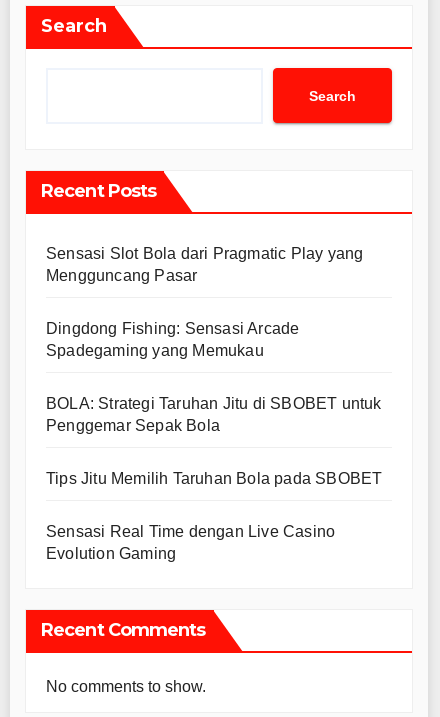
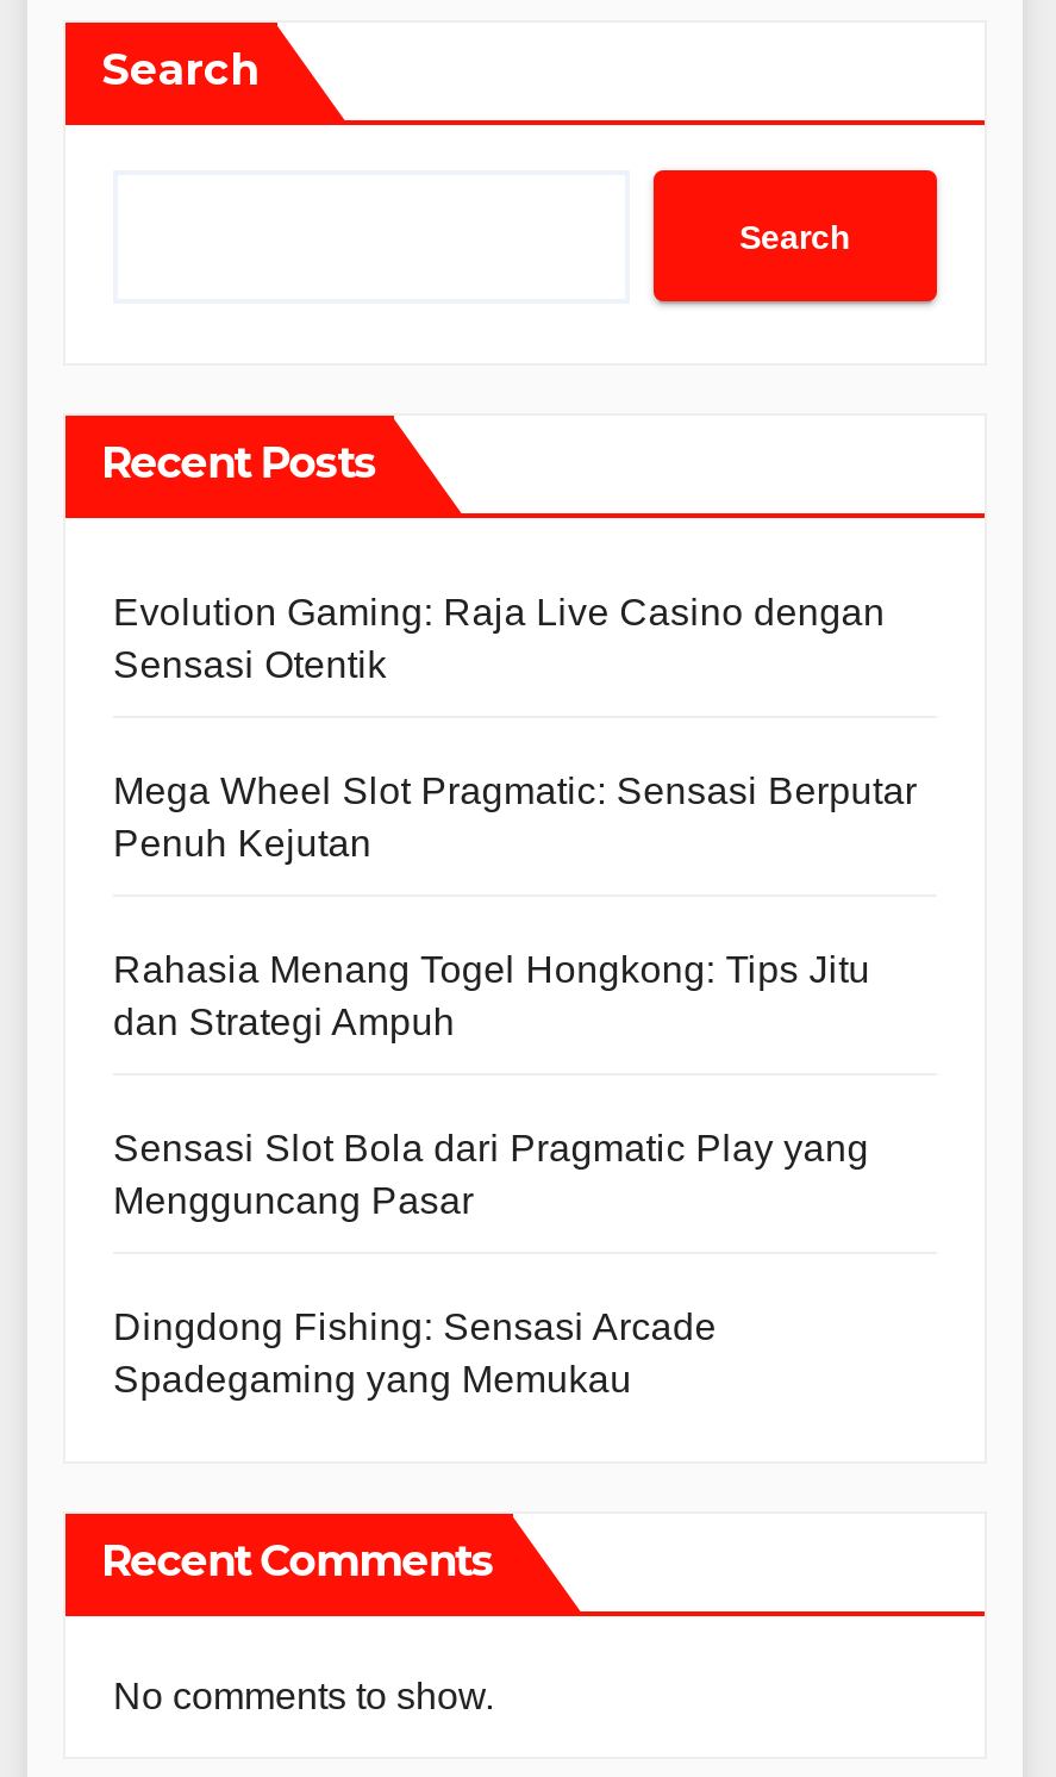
none -> [113,592,917,1042] Evolution Gaming: Raja Live Casino dengan | Sensasi Otentik | Mega Wheel Slot Pragmatic: Sensasi Berputar | Penuh Kejutan | Rahasia Menang Togel Hongkong: Tips Jitu | dan Strategi Ampuh
moved [46,245,363,359] -> [113,1128,869,1399]: Sensasi Slot Bola dari Pragmatic Play yang | Mengguncang Pasar | Dingdong Fishing: Sensasi Arcade | Spadegaming yang Memukau
[46,395,382,562] BOLA: Strategi Taruhan Jitu di SBOBET untuk | Penggemar Sepak Bola | Tips Jitu Memilih Taruhan Bola pada SBOBET | Sensasi Real Time dengan Live Casino | Evolution Gaming -> none

